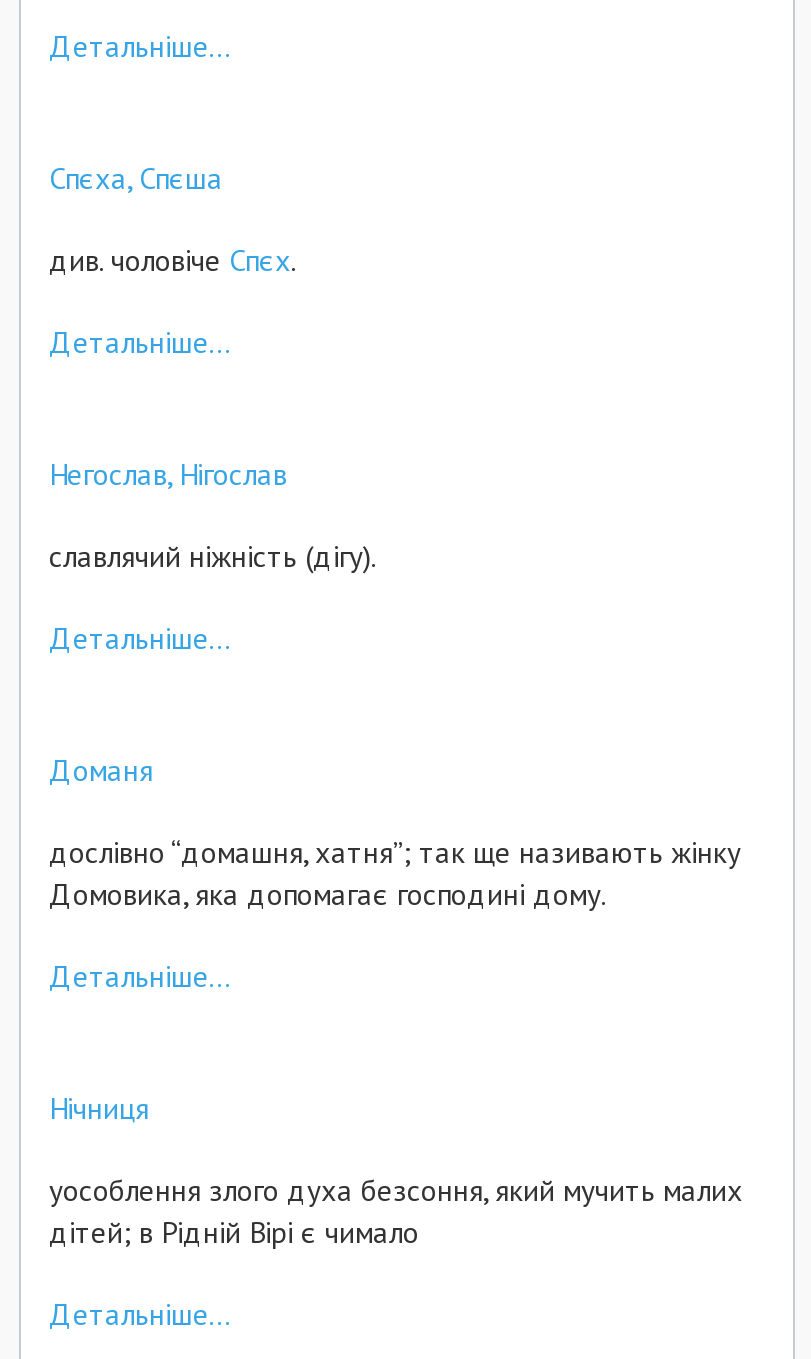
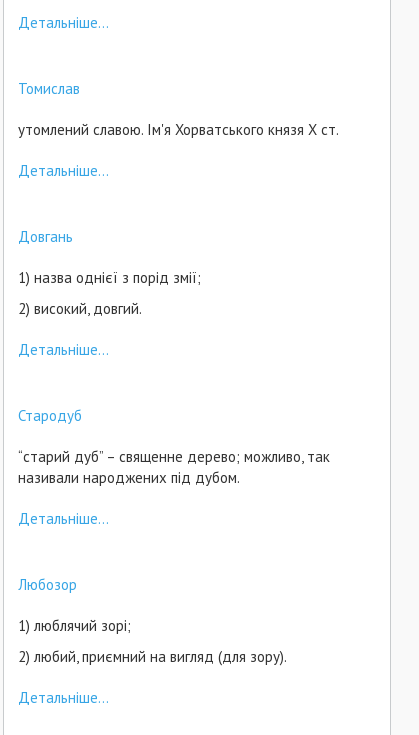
[49,159,223,197] Спєха, Спєша -> [18,79,80,98] Томислав
[49,241,297,279] див. чоловіче Спєх. -> [18,120,339,139] утомлений славою. Ім'я Хорватського князя Х ст.
[49,455,377,575] Негослав, Нігослав | славлячий ніжність (дігу). -> [18,227,201,318] Довгань | 1) назва однієї з порід змії; | 2) високий, довгий.
[49,751,153,789] Доманя -> [18,406,82,425] Стародуб
[49,833,741,913] дослівно “домашня, хатня”; так ще називають жінку | Домовика, яка допомагає господині дому. -> [18,447,330,487] “старий дуб” – священне дерево; можливо, так | називали народжених під дубом.
[49,1089,743,1251] Нічниця | уособлення злого духа безсоння, який мучить малих | дітей; в Рідній Вірі є чимало -> [18,575,287,666] Любозор | 1) люблячий зорі; | 2) любий, приємний на вигляд (для зору).

